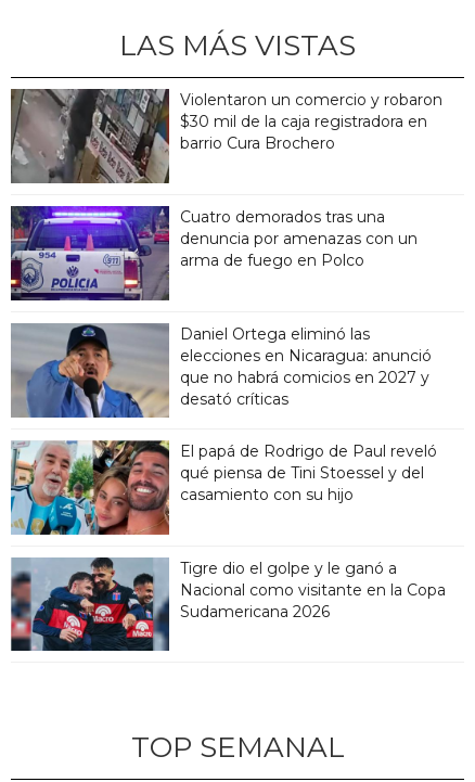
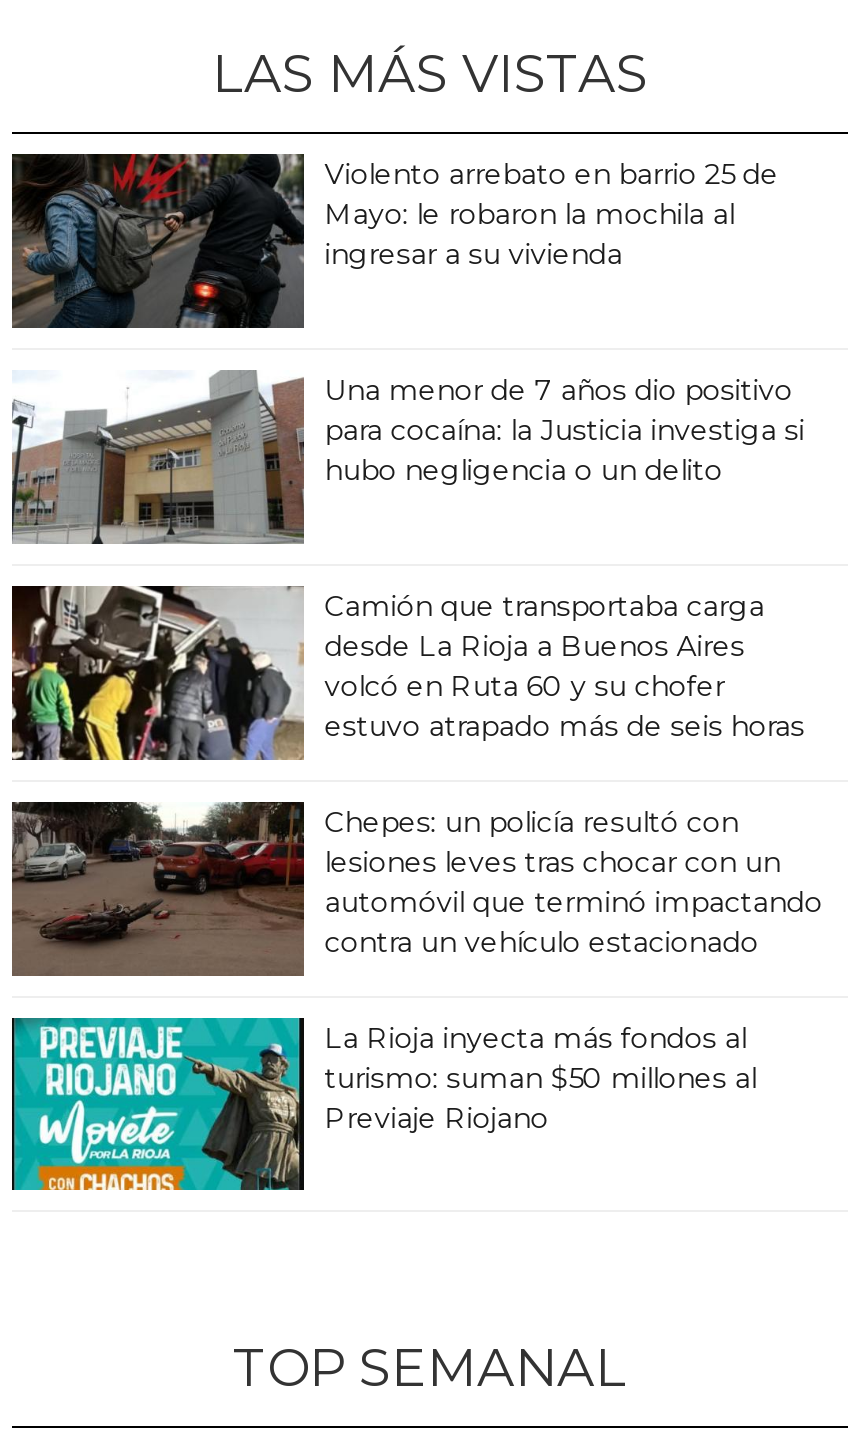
[11,88,443,184] [image] | Violentaron un comercio y robaron | $30 mil de la caja registradora en | barrio Cura Brochero -> [14,152,779,330] [image] | Violento arrebato en barrio 25 de | Mayo: le robaron la mochila al | ingresar a su vivienda
[10,205,418,302] [image] | Cuatro demorados tras una | denuncia por amenazas con un | arma de fuego en Polco -> [10,370,805,544] [image] | Una menor de 7 años dio positivo | para cocaína: la Justicia investiga si | hubo negligencia o un delito
[11,323,432,419] [image] | Daniel Ortega eliminó las | elecciones en Nicaragua: anunció | que no habrá comicios en 2027 y | desató críticas -> [12,586,805,762] [image] | Camión que transportaba carga | desde La Rioja a Buenos Aires | volcó en Ruta 60 y su chofer | estuvo atrapado más de seis horas
[10,439,437,536] [image] | El papá de Rodrigo de Paul reveló | qué piensa de Tini Stoessel y del | casamiento con su hijo -> [10,800,823,978] [image] | Chepes: un policía resultó con | lesiones leves tras chocar con un | automóvil que terminó impactando | contra un vehículo estacionado
[10,556,446,652] [image] | Tigre dio el golpe y le ganó a | Nacional como visitante en la Copa | Sudamericana 2026 -> [10,1016,757,1192] [image] | La Rioja inyecta más fondos al | turismo: suman $50 millones al | Previaje Riojano

